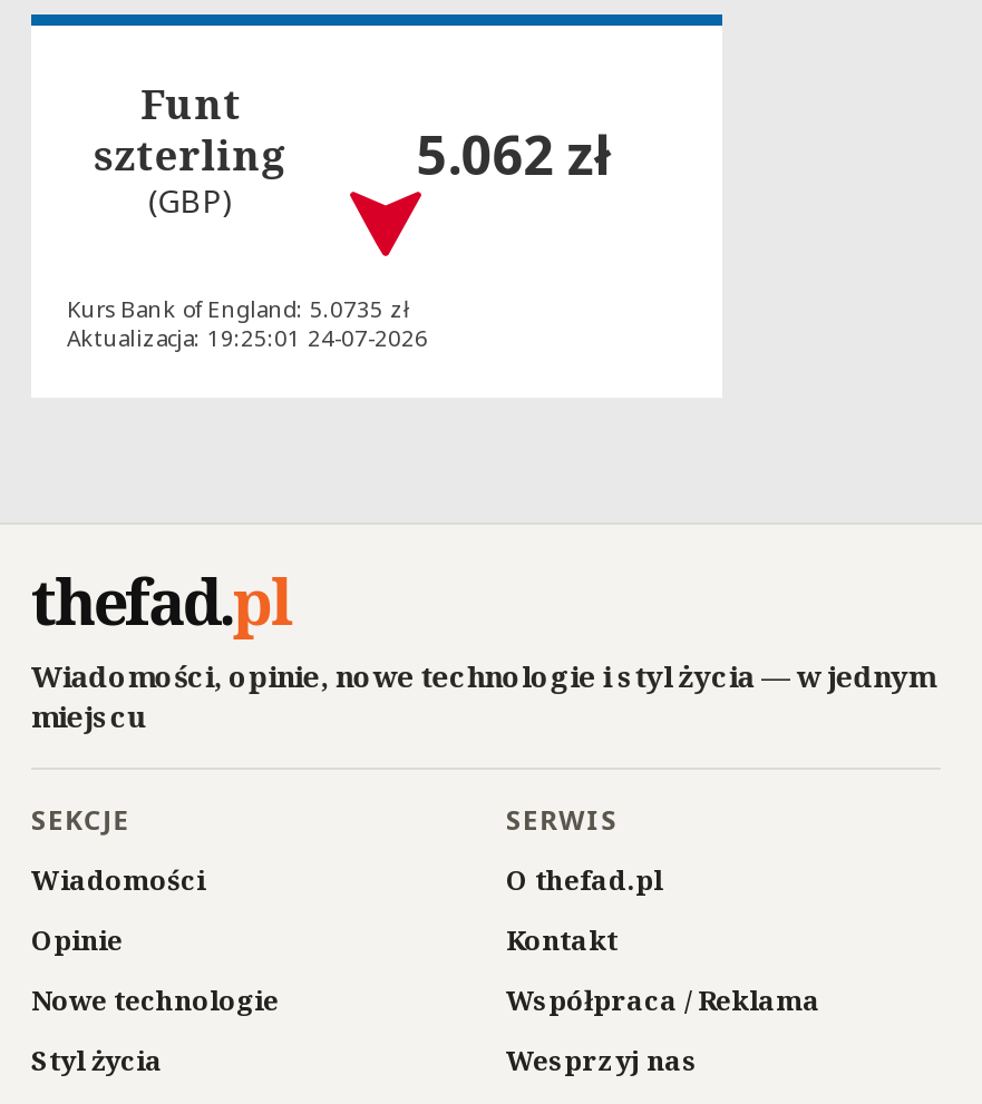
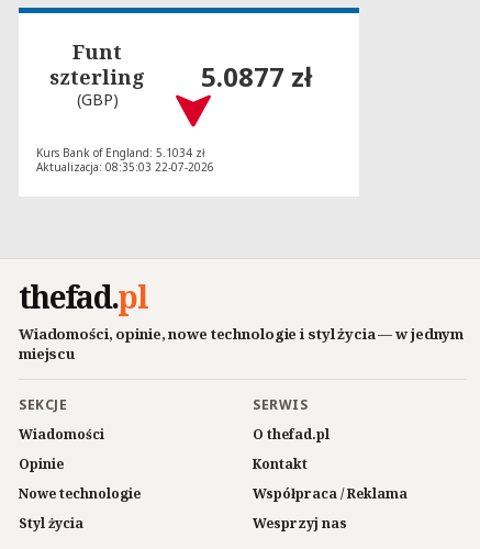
[416,118,610,192] 5.062 zł -> [201,59,312,95] 5.0877 zł
[67,294,410,325] Kurs Bank of England: 5.0735 zł -> [36,145,205,161] Kurs Bank of England: 5.1034 zł
[67,323,428,354] Aktualizacja: 19:25:01 24-07-2026 -> [36,160,214,175] Aktualizacja: 08:35:03 22-07-2026

